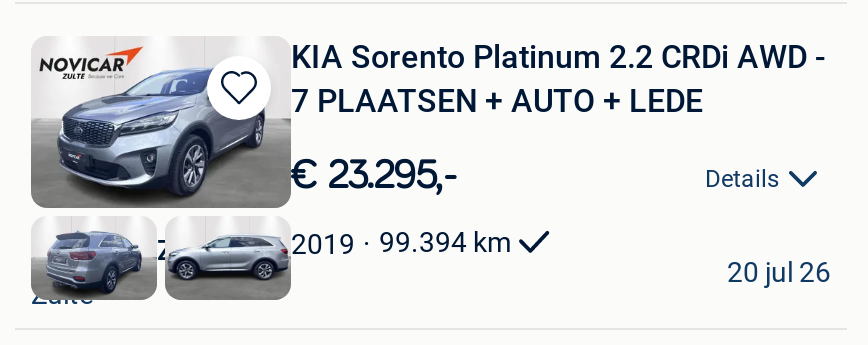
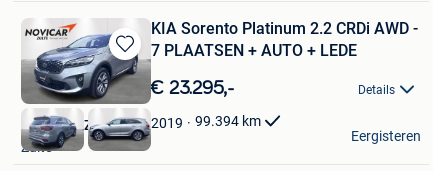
[727,256,831,288] 20 jul 26 -> [351,128,421,144] Eergisteren

